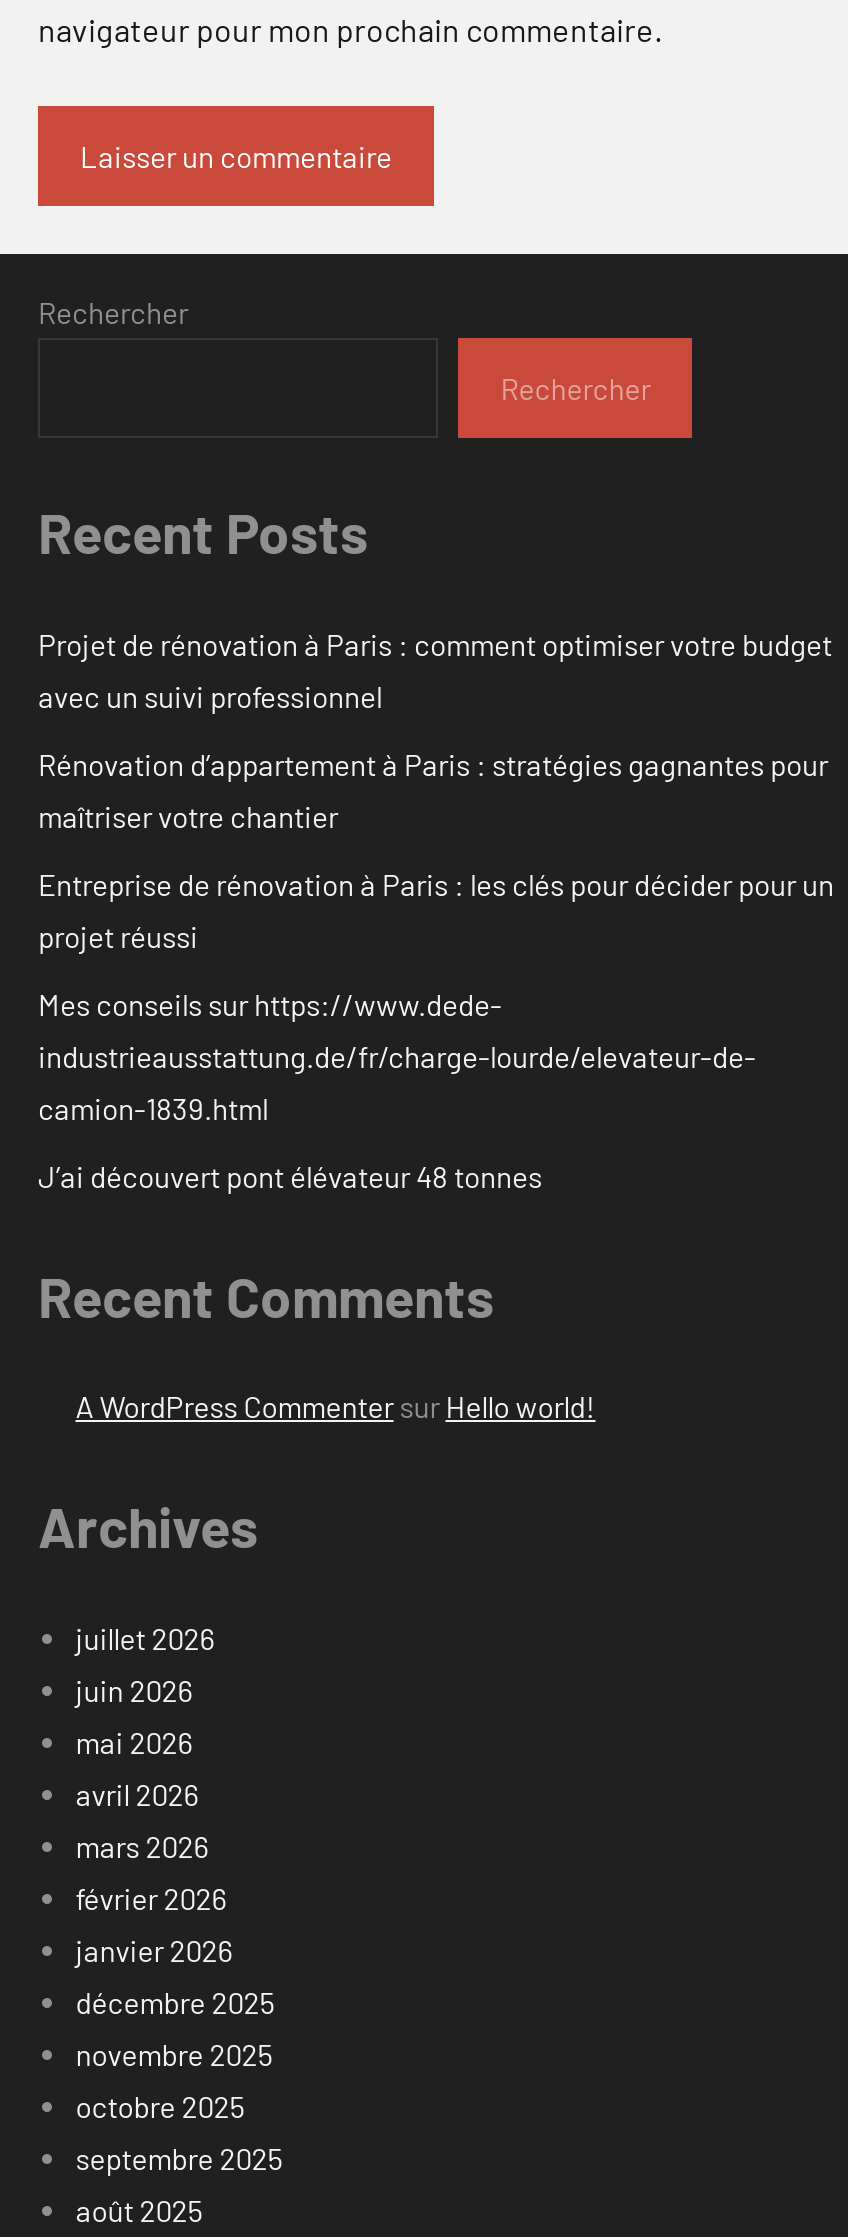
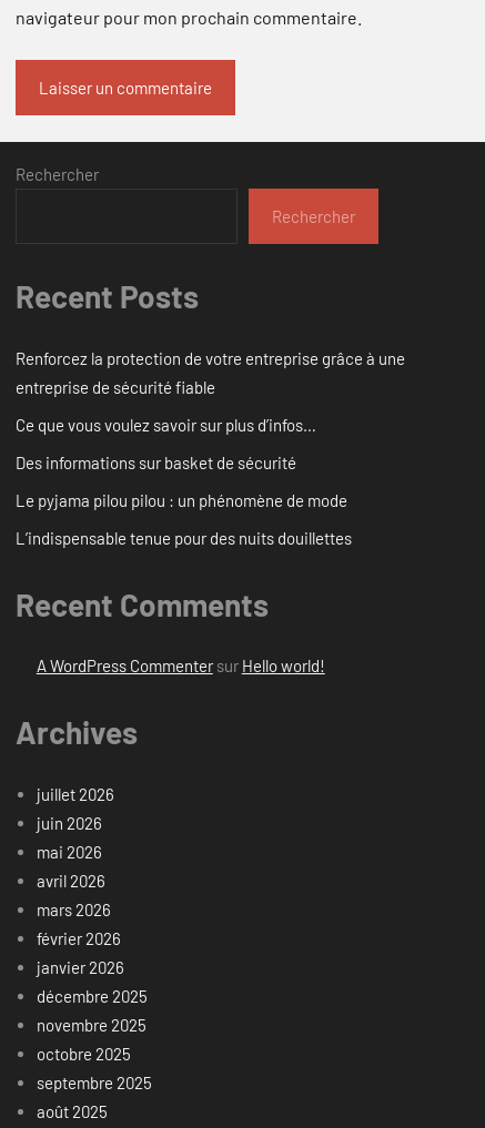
[38,626,832,714] Projet de rénovation à Paris : comment optimiser votre budget | avec un suivi professionnel -> [16,348,405,397] Renforcez la protection de votre entreprise grâce à une | entreprise de sécurité fiable
[38,746,828,834] Rénovation d’appartement à Paris : stratégies gagnantes pour | maîtriser votre chantier -> [16,415,316,435] Ce que vous voulez savoir sur plus d’infos…
[38,866,834,954] Entreprise de rénovation à Paris : les clés pour décider pour un | projet réussi -> [16,452,296,472] Des informations sur basket de sécurité
[38,986,756,1126] Mes conseils sur https://www.dede- | industrieausstattung.de/fr/charge-lourde/elevateur-de- | camion-1839.html -> [16,490,347,510] Le pyjama pilou pilou : un phénomène de mode
[38,1158,542,1194] J’ai découvert pont élévateur 48 tonnes -> [16,528,352,548] L’indispensable tenue pour des nuits douillettes

